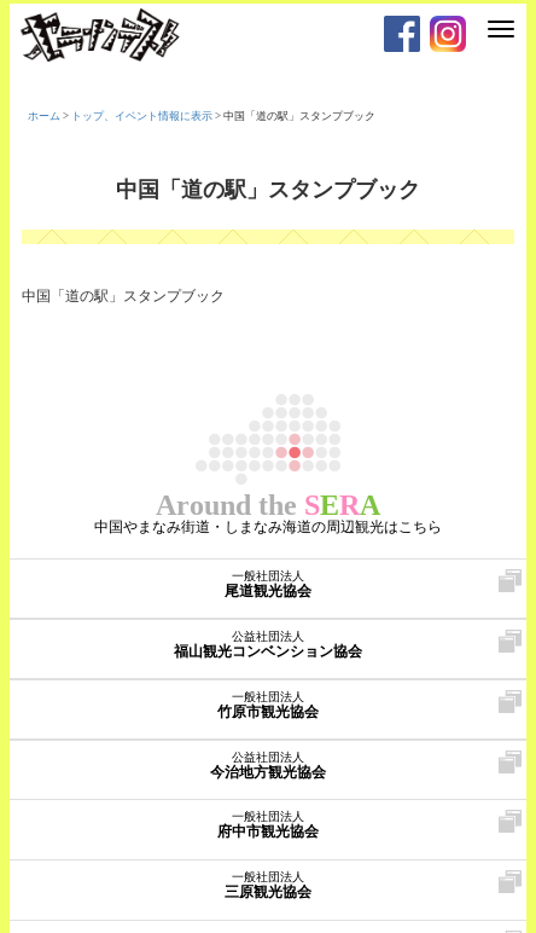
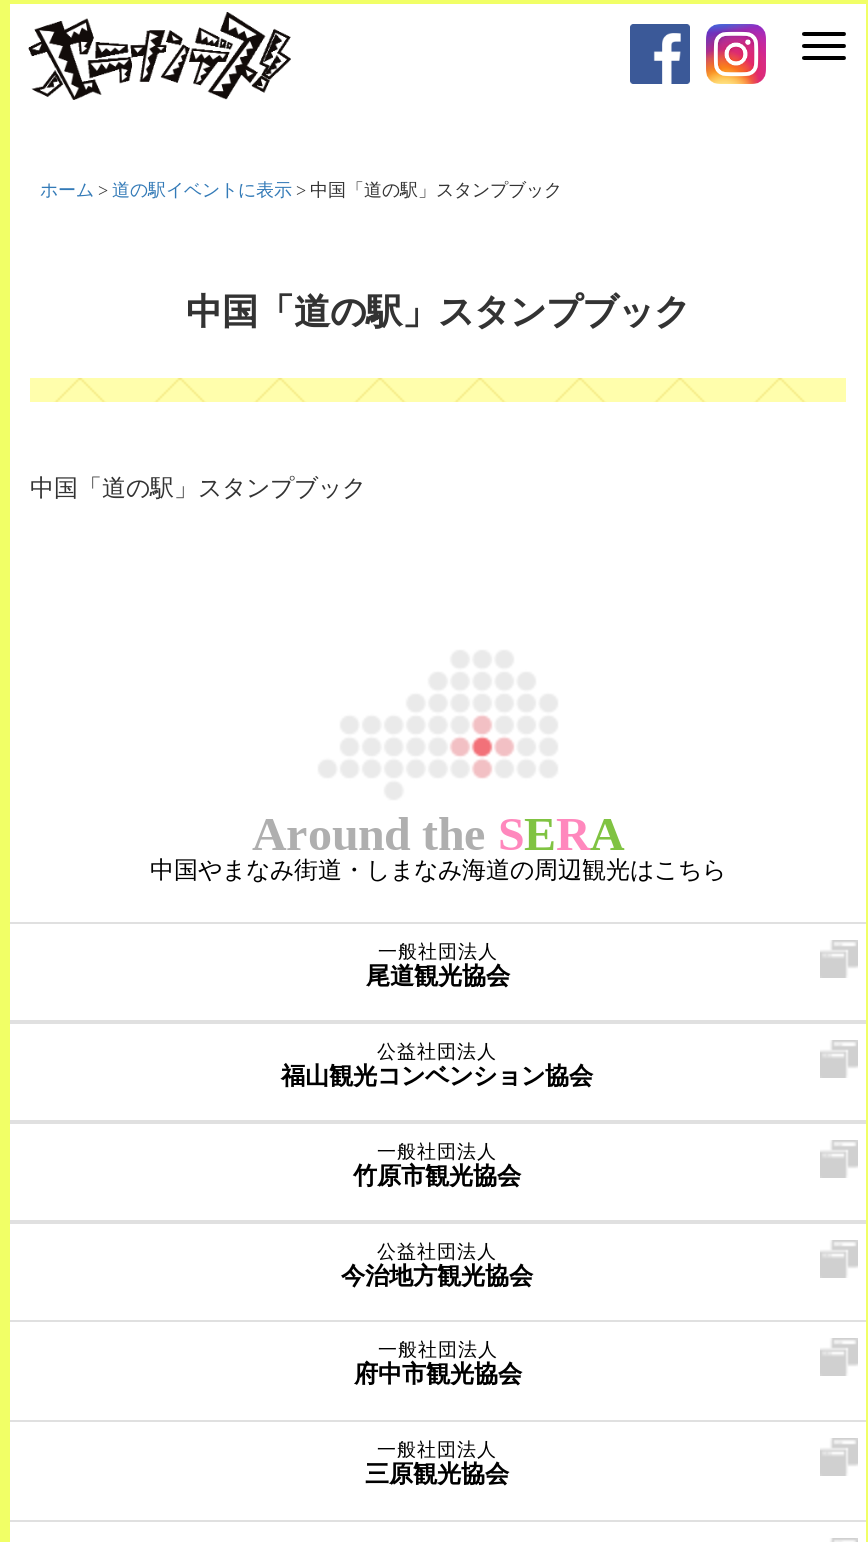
[28,110,375,122] ホーム>トップ、イベント情報に表示>中国「道の駅」スタンプブック -> [40,180,562,200] ホーム>道の駅イベントに表示>中国「道の駅」スタンプブック

